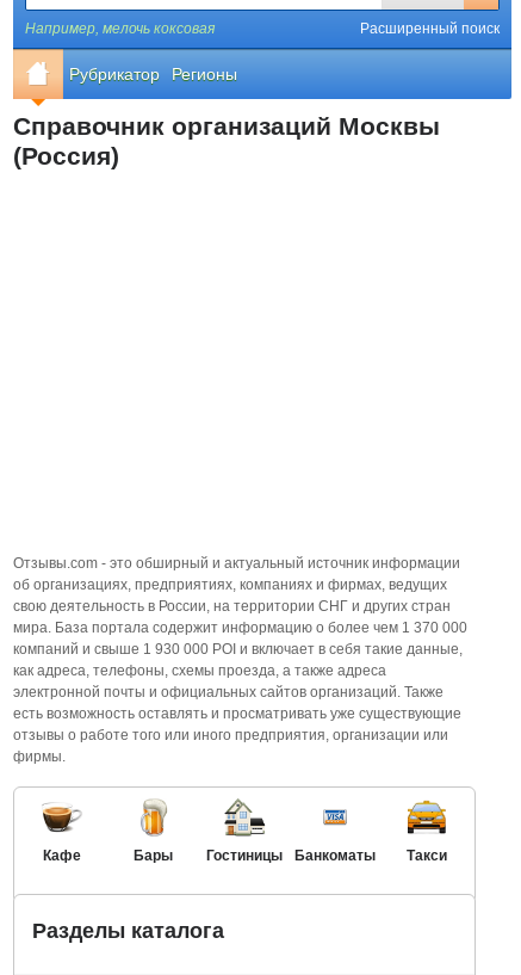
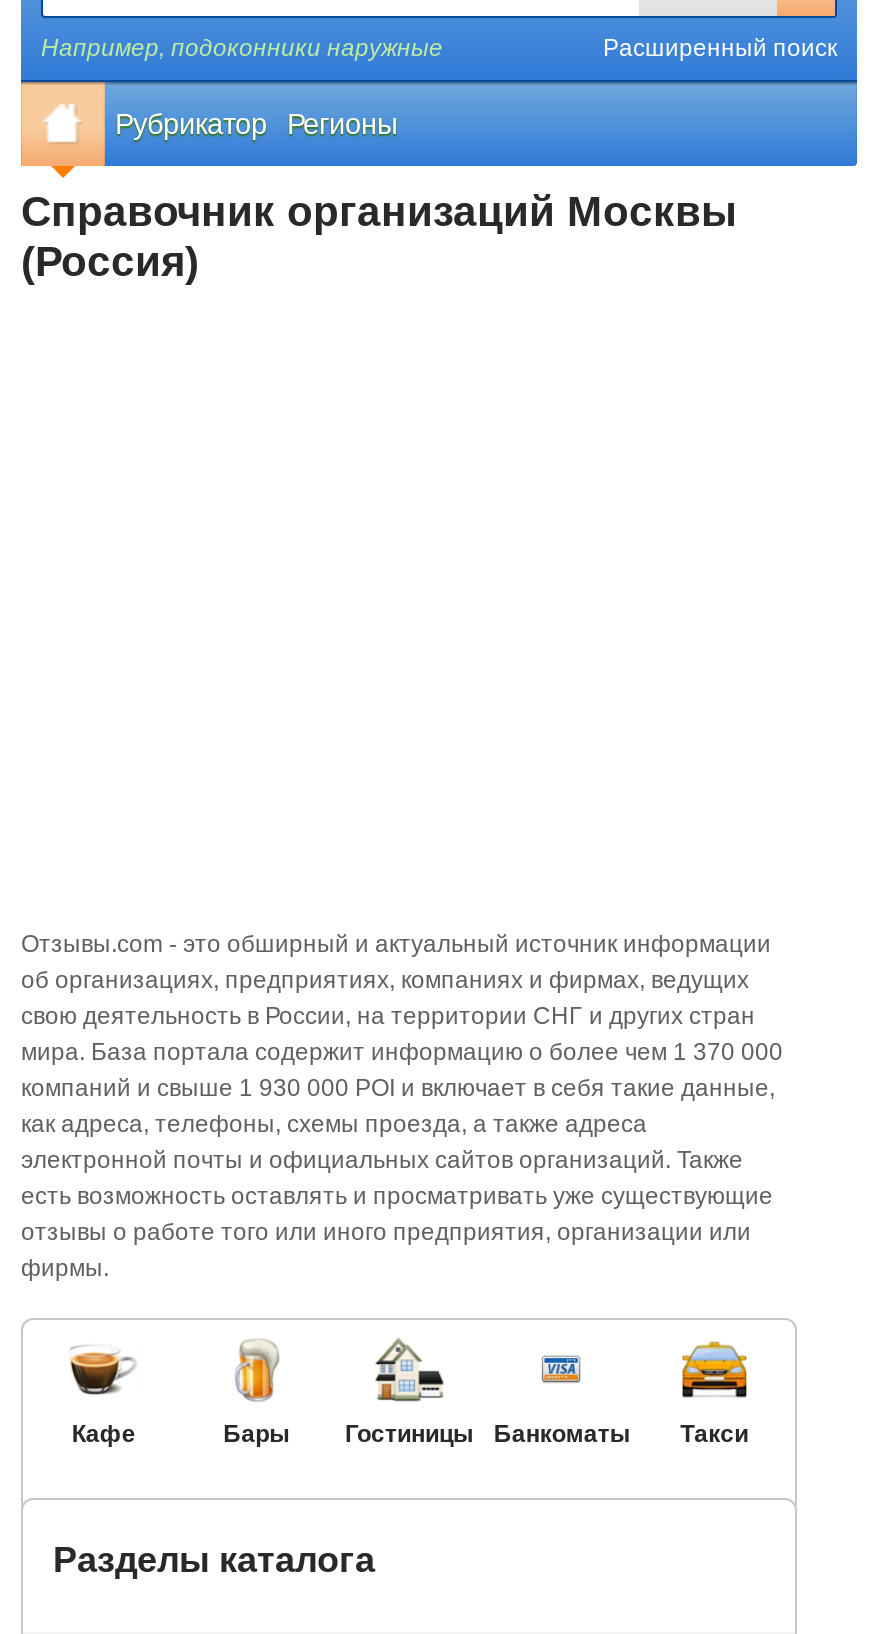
[25,20,215,37] Например, мелочь коксовая -> [41,34,443,62] Например, подоконники наружные

